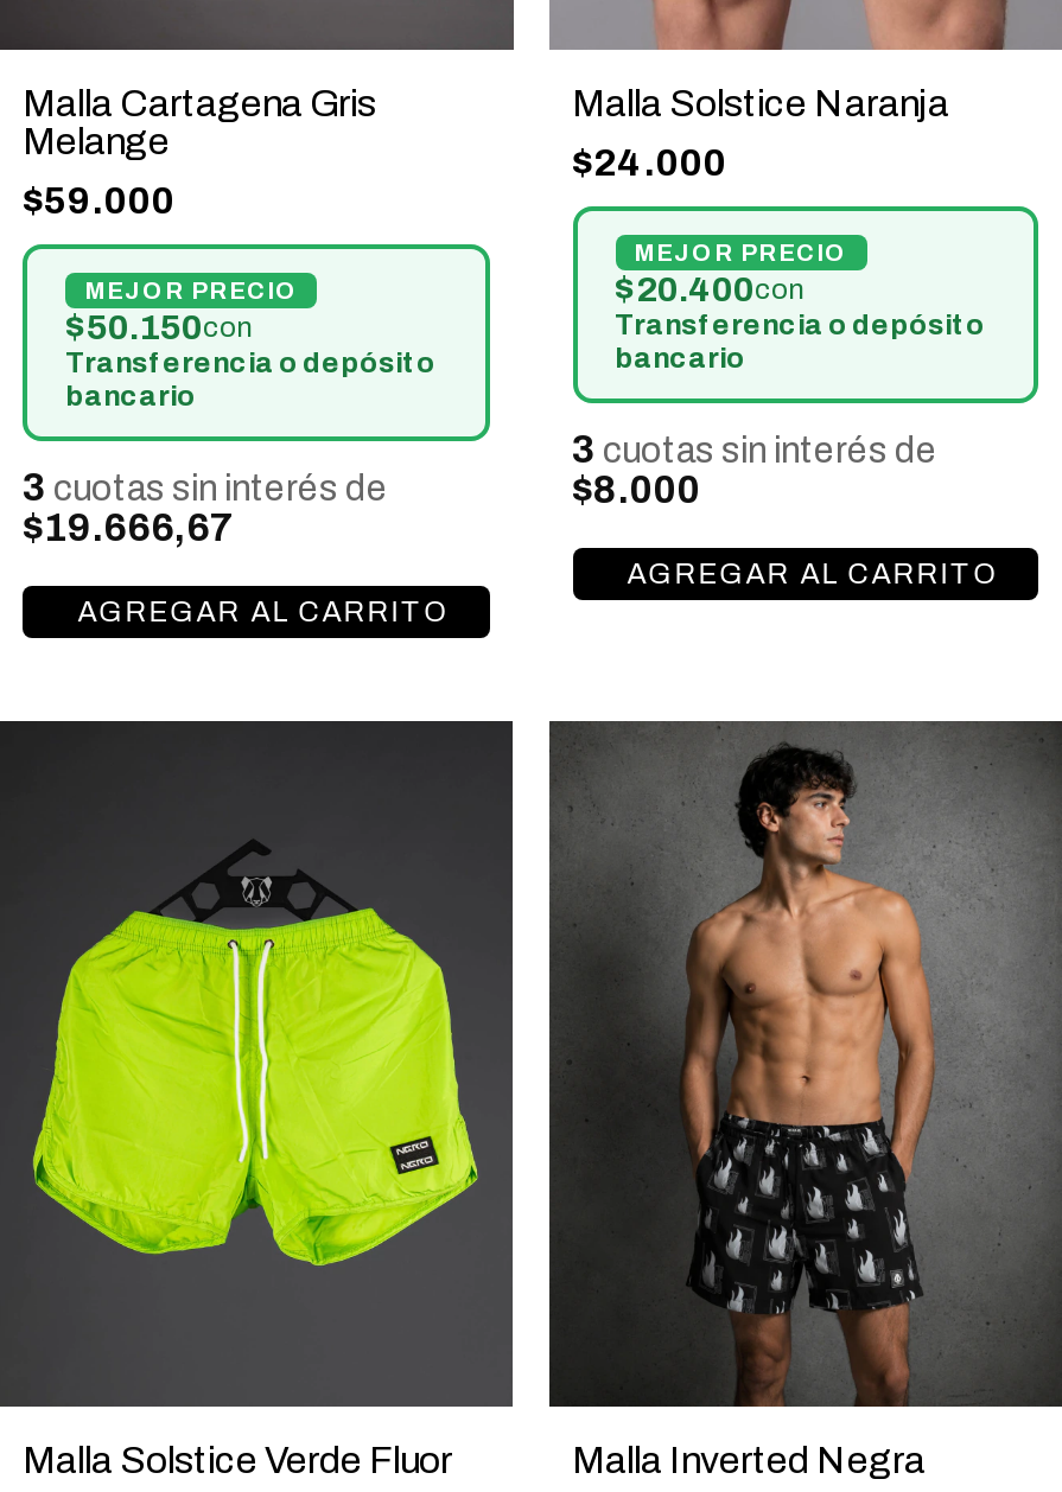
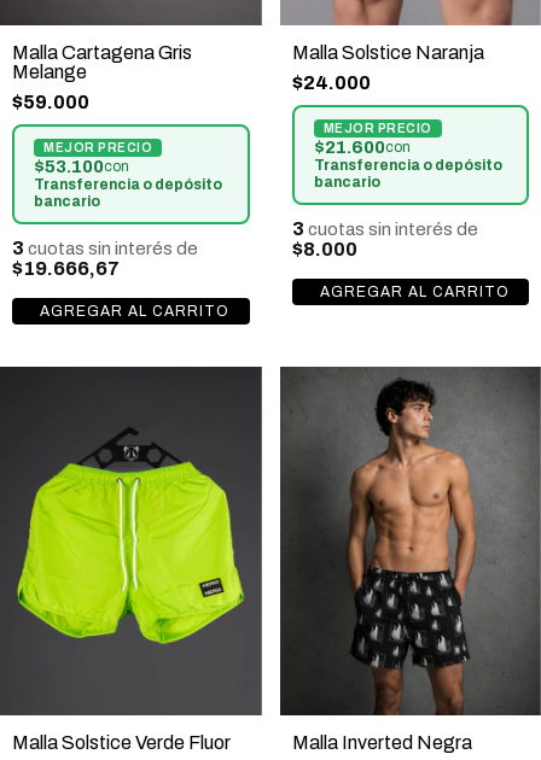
[615,270,805,308] $20.400con -> [313,138,410,157] $21.600con
[65,308,253,346] $50.150con -> [34,157,129,176] $53.100con

